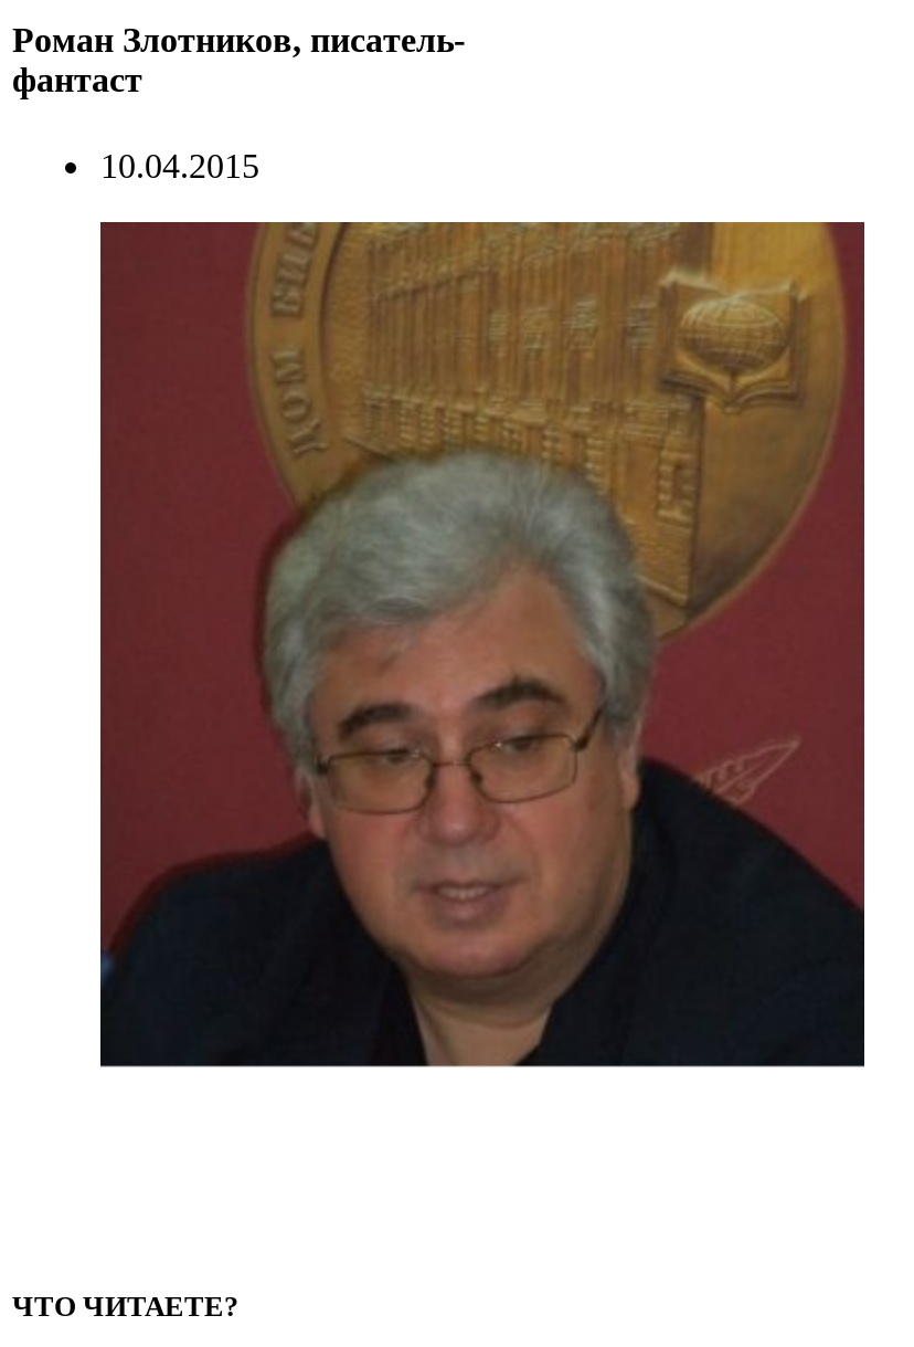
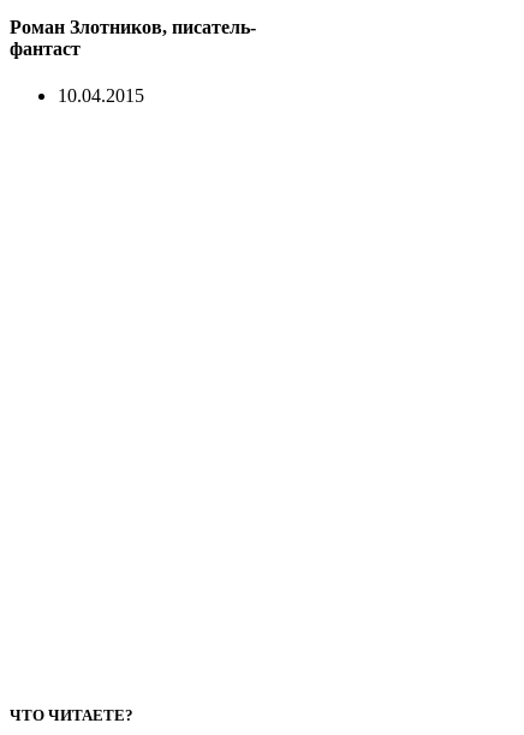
[98,220,867,1069] [image] -> none

